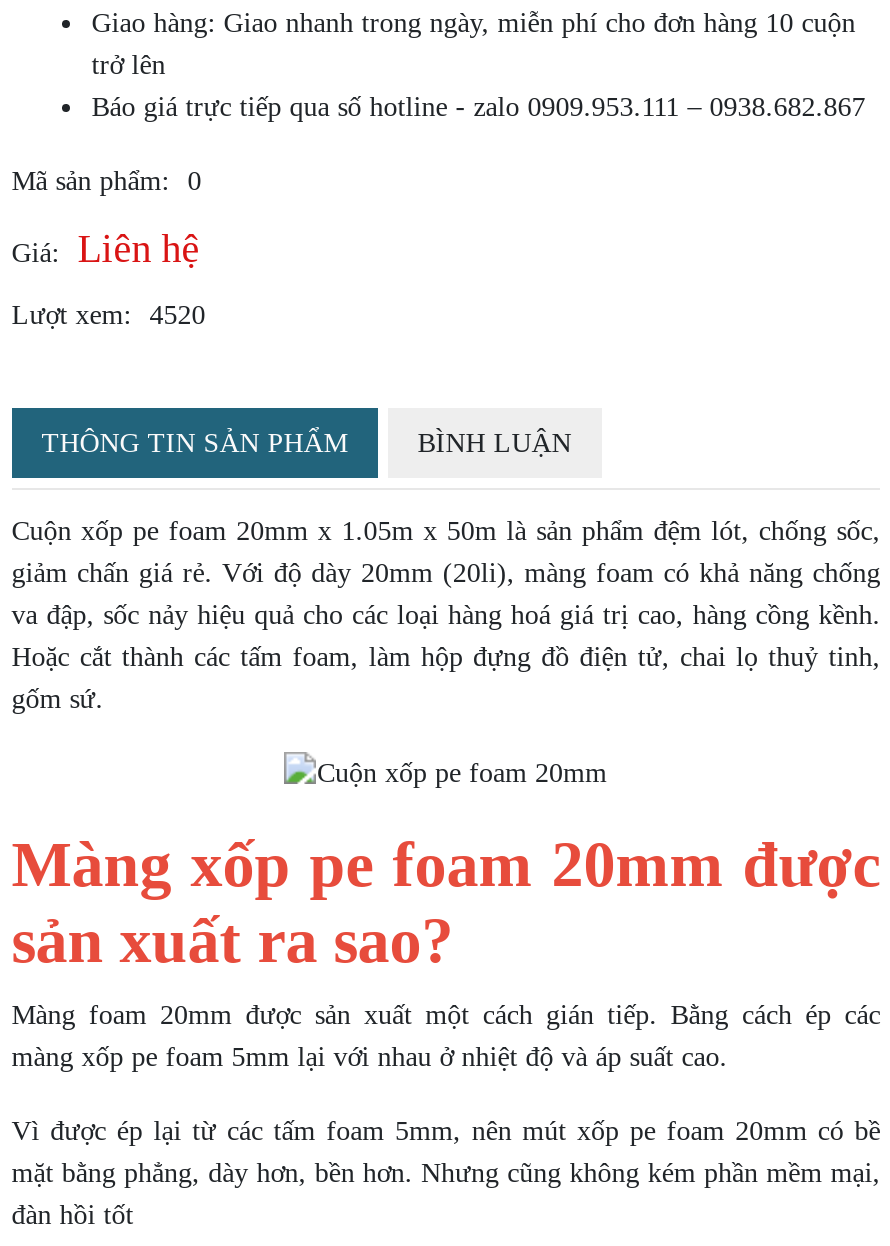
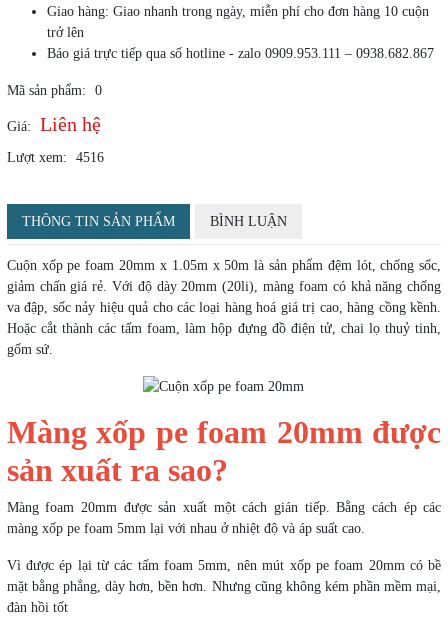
[11,300,205,330] Lượt xem: 4520 -> [7,150,104,165] Lượt xem: 4516

